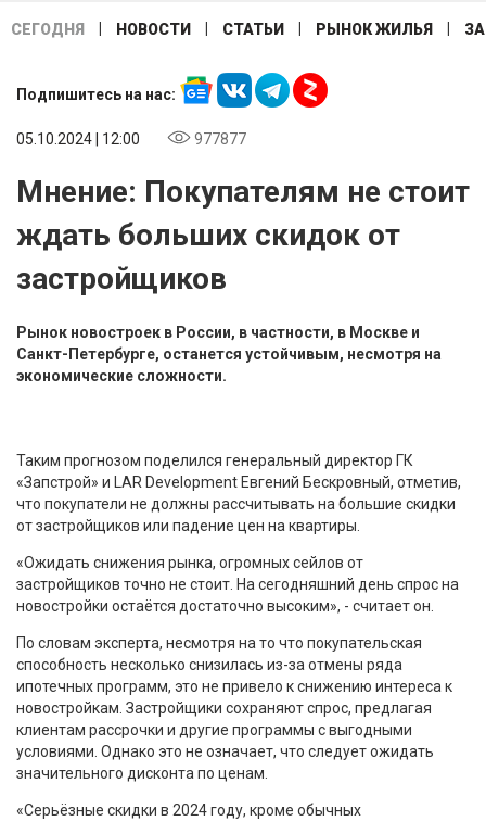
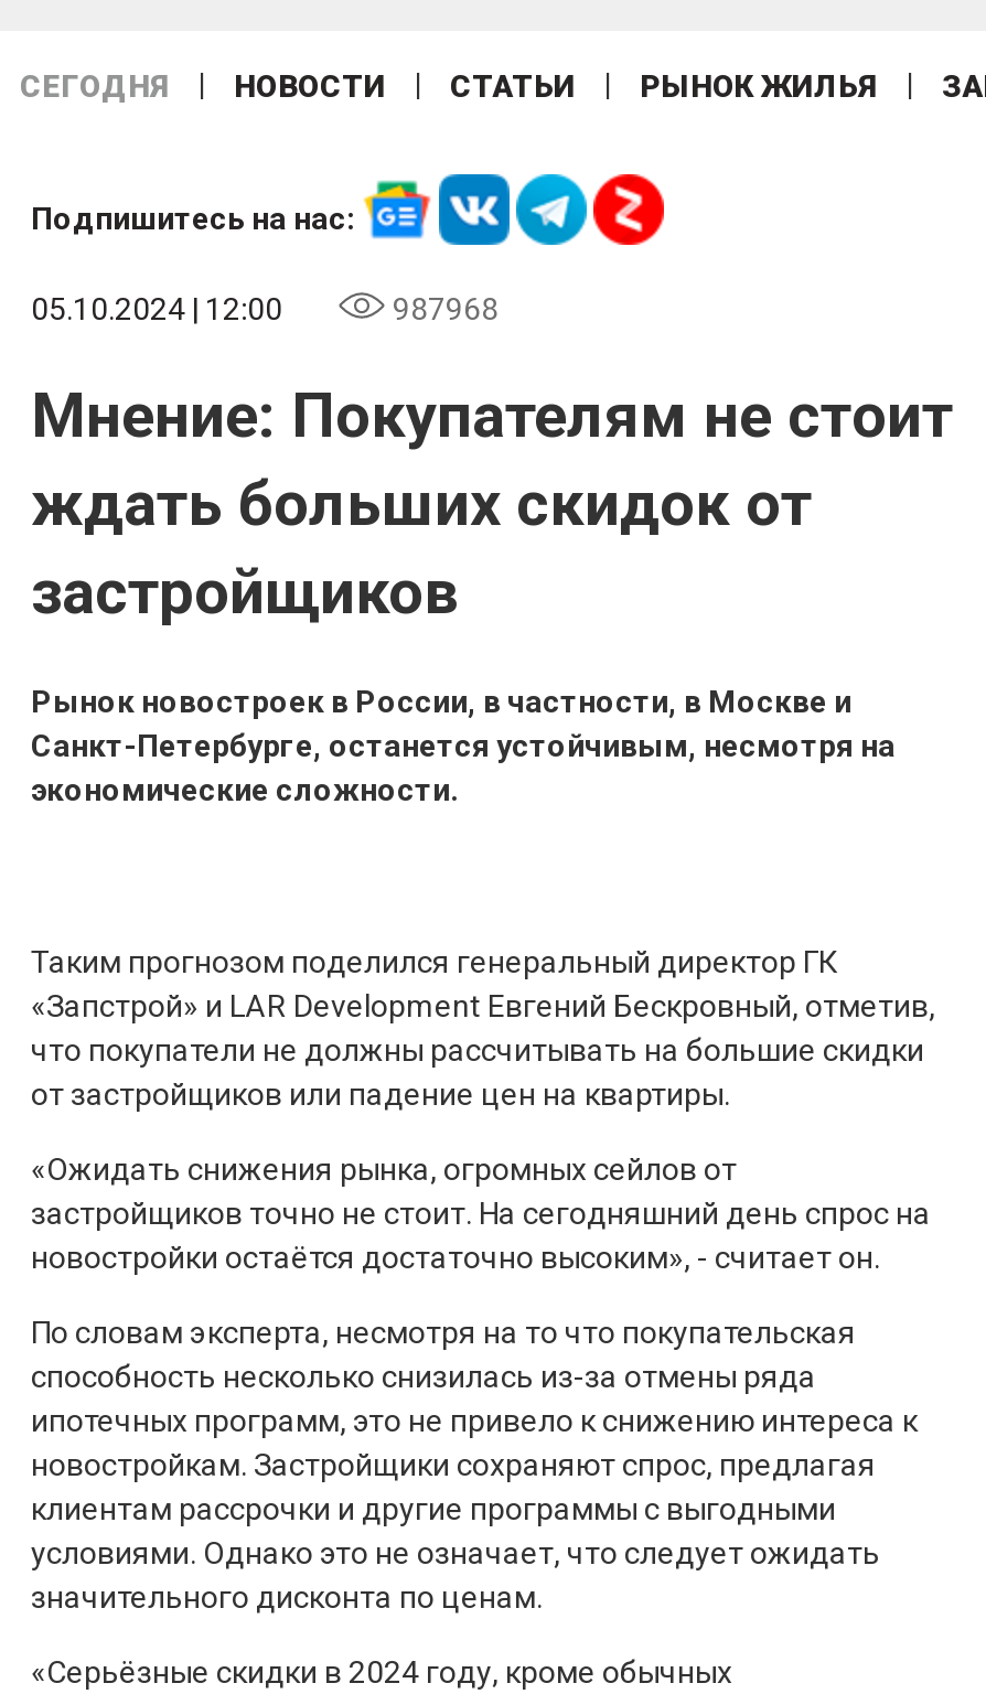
[194,130,246,148] 977877 -> [393,291,499,326] 987968

